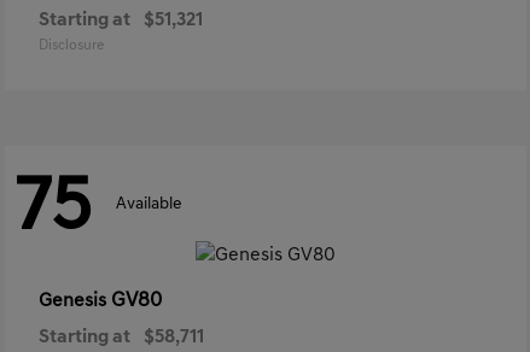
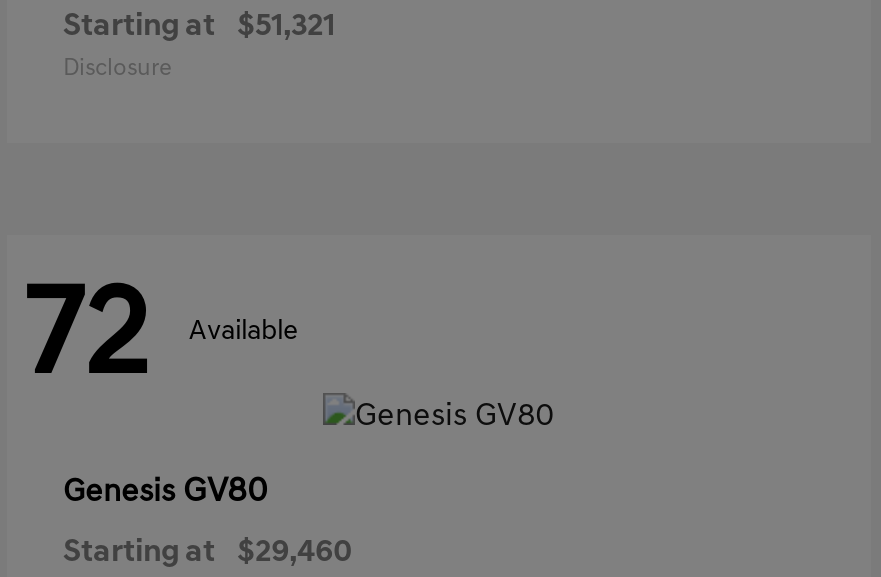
[14,171,182,248] 75 Available -> [23,276,299,404] 72 Available
[39,328,204,347] Starting at $58,711 -> [63,537,353,569] Starting at $29,460

